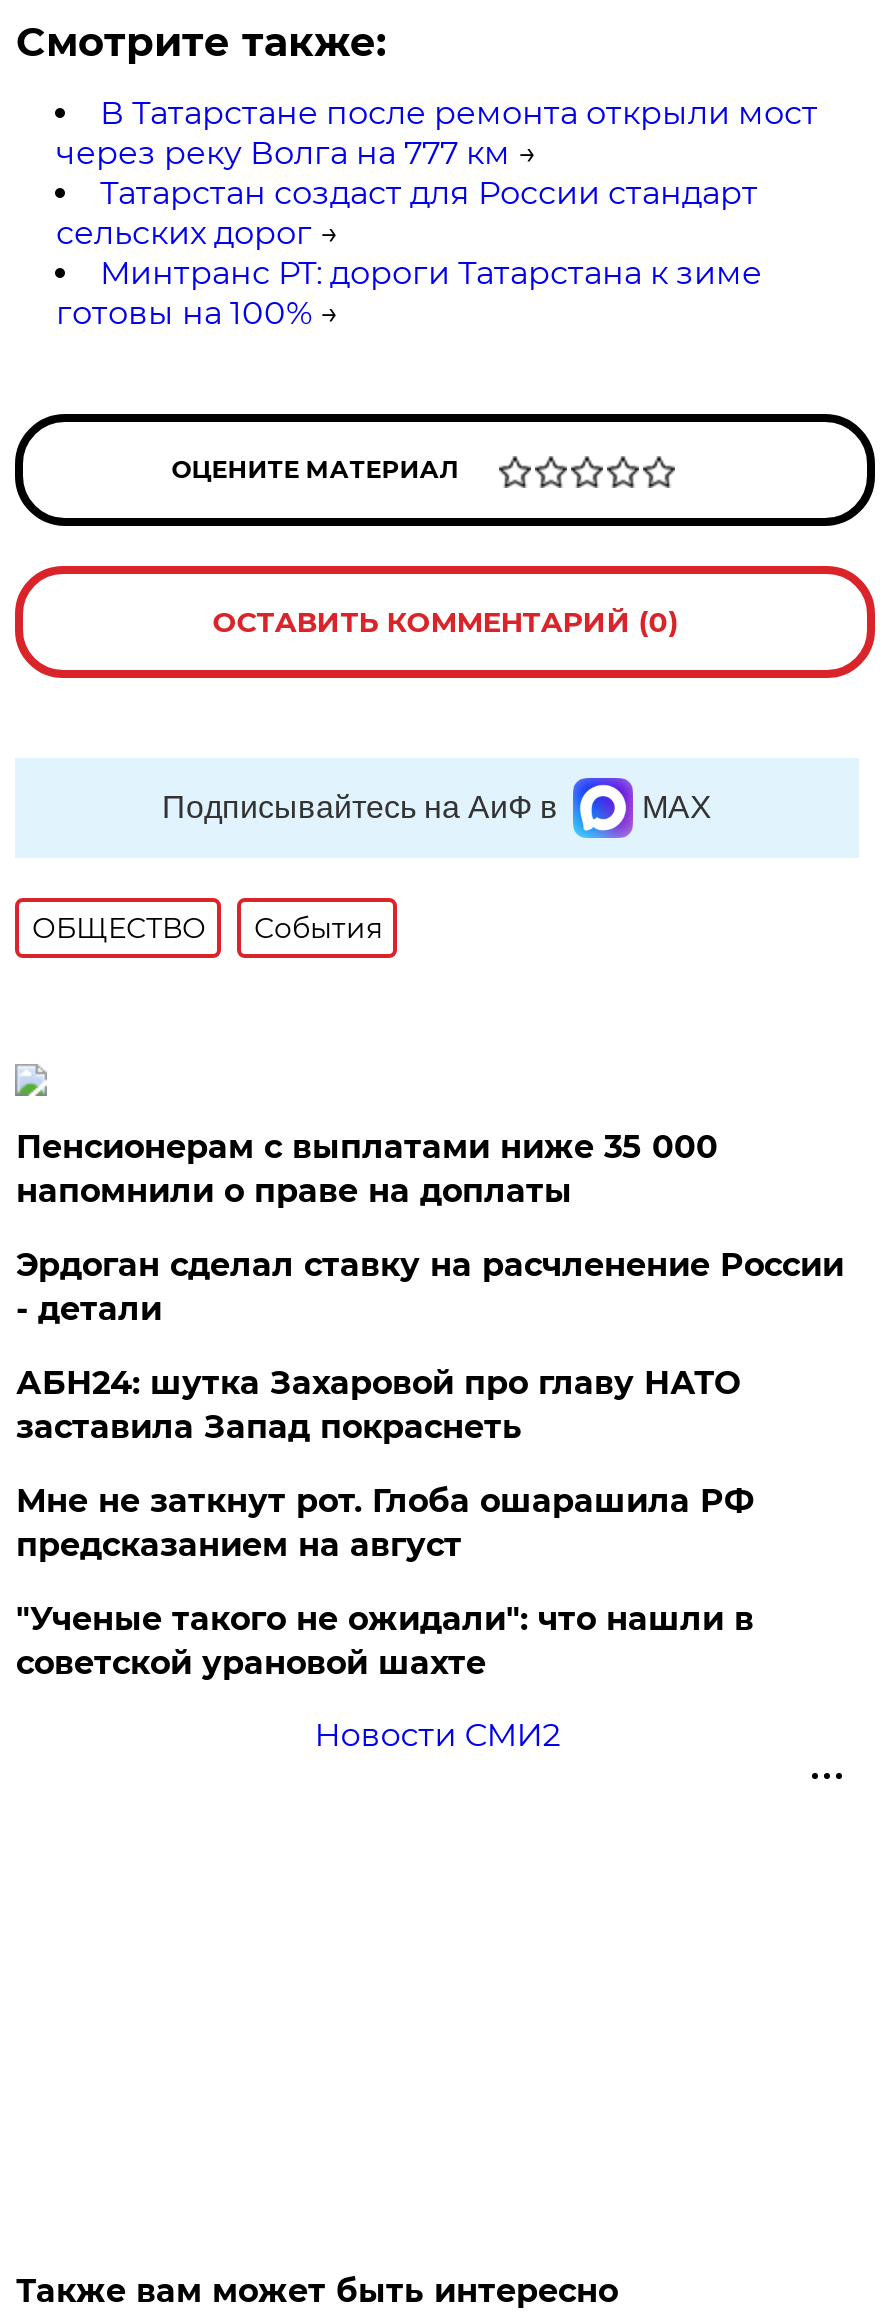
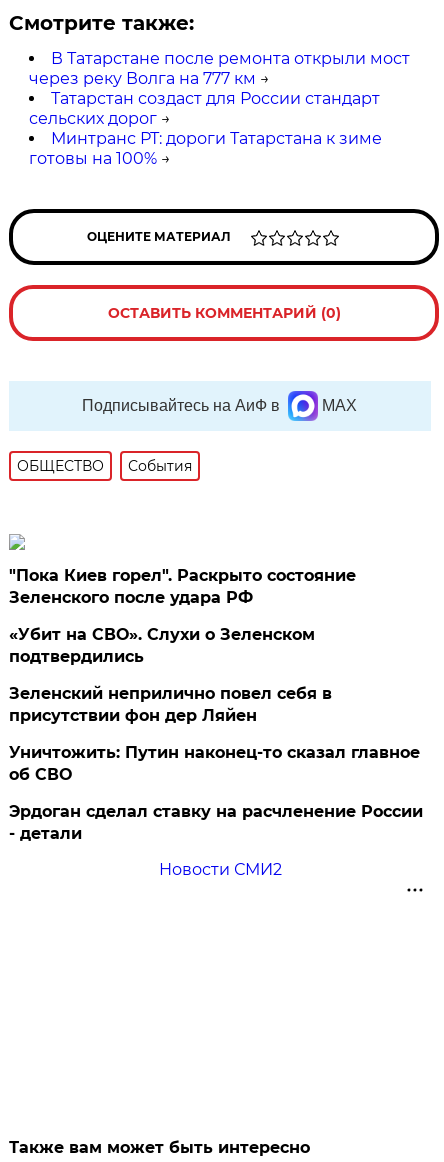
[16,1128,718,1210] Пенсионерам с выплатами ниже 35 000 | напомнили о праве на доплаты -> [9,566,420,784] "Пока Киев горел". Раскрыто состояние | Зеленского после удара РФ | «Убит на СВО». Слухи о Зеленском | подтвердились | Зеленский неприлично повел cебя в | присутствии фон дер Ляйен | Уничтожить: Путин наконец-то сказал главное | об СВО
moved [16,1246,844,1328] -> [9,802,423,843]: Эрдоган сделал ставку на расчленение России | - детали
[16,1364,754,1682] АБН24: шутка Захаровой про главу НАТО | заставила Запад покраснеть | Мне не заткнут рот. Глоба ошарашила РФ | предсказанием на август | "Ученые такого не ожидали": что нашли в | советской урановой шахте -> none

